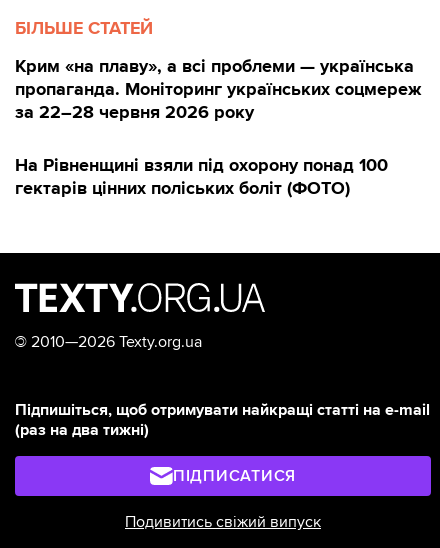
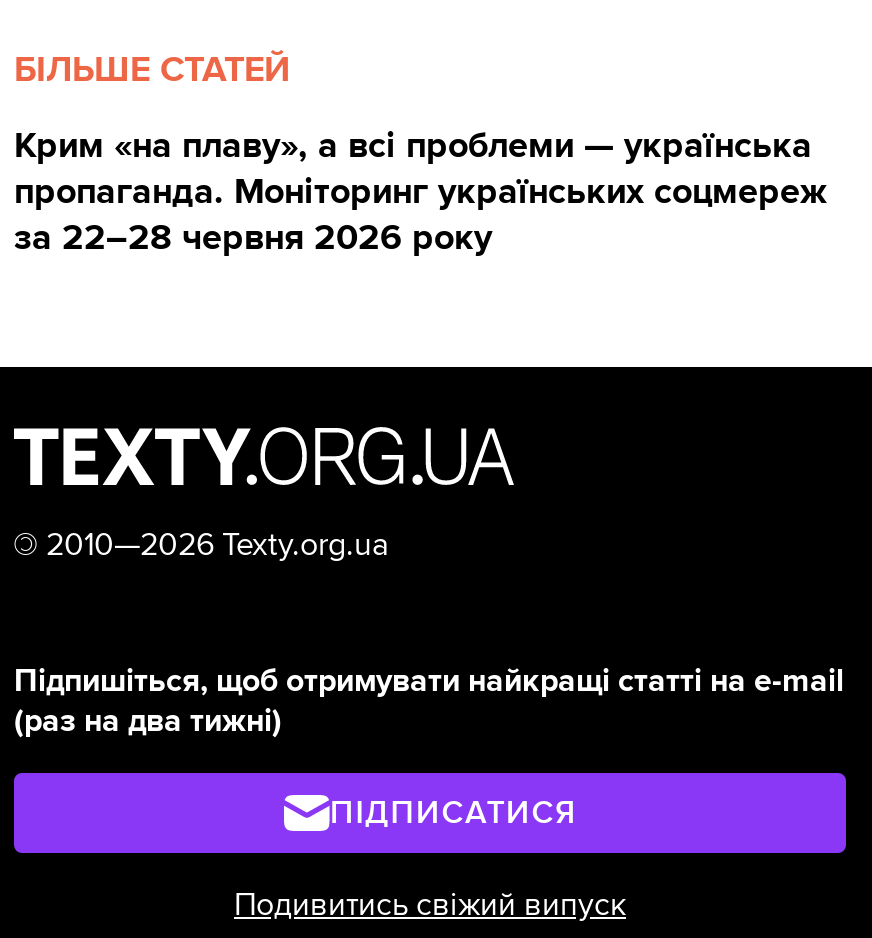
[15,154,388,199] На Рівненщині взяли під охорону понад 100 | гектарів цінних поліських боліт (ФОТО) -> none

